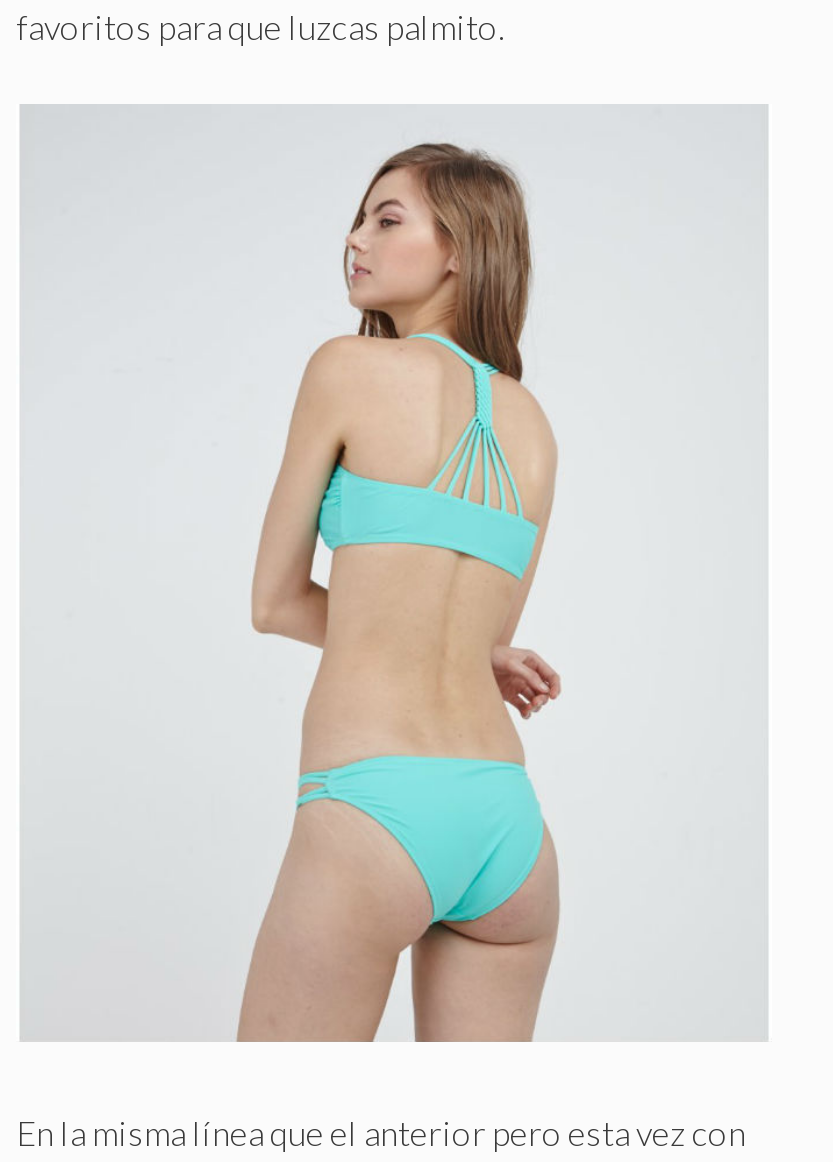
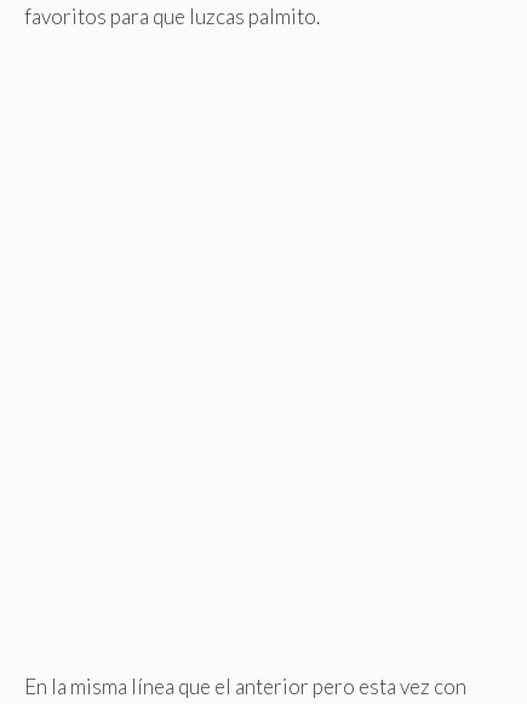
[20,104,768,1044] [image] -> none

